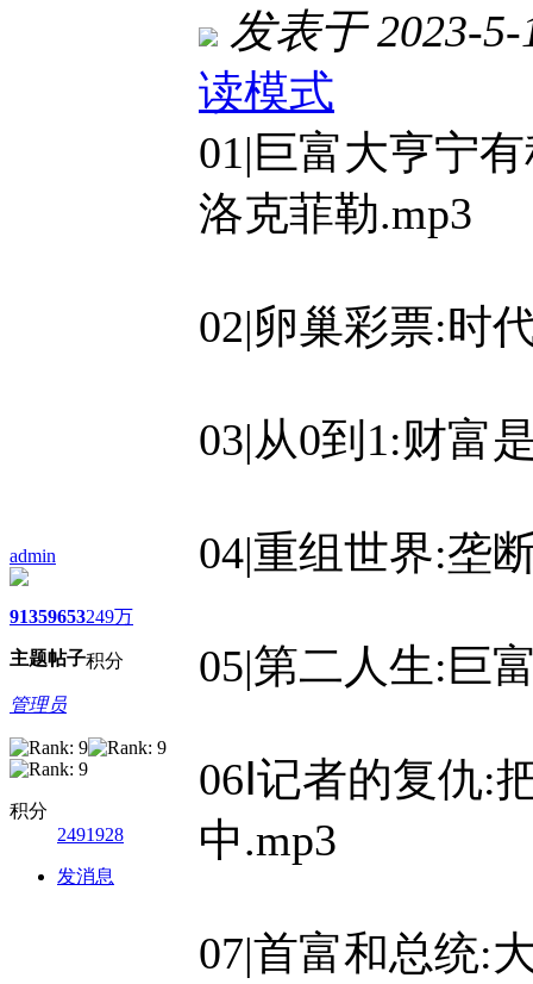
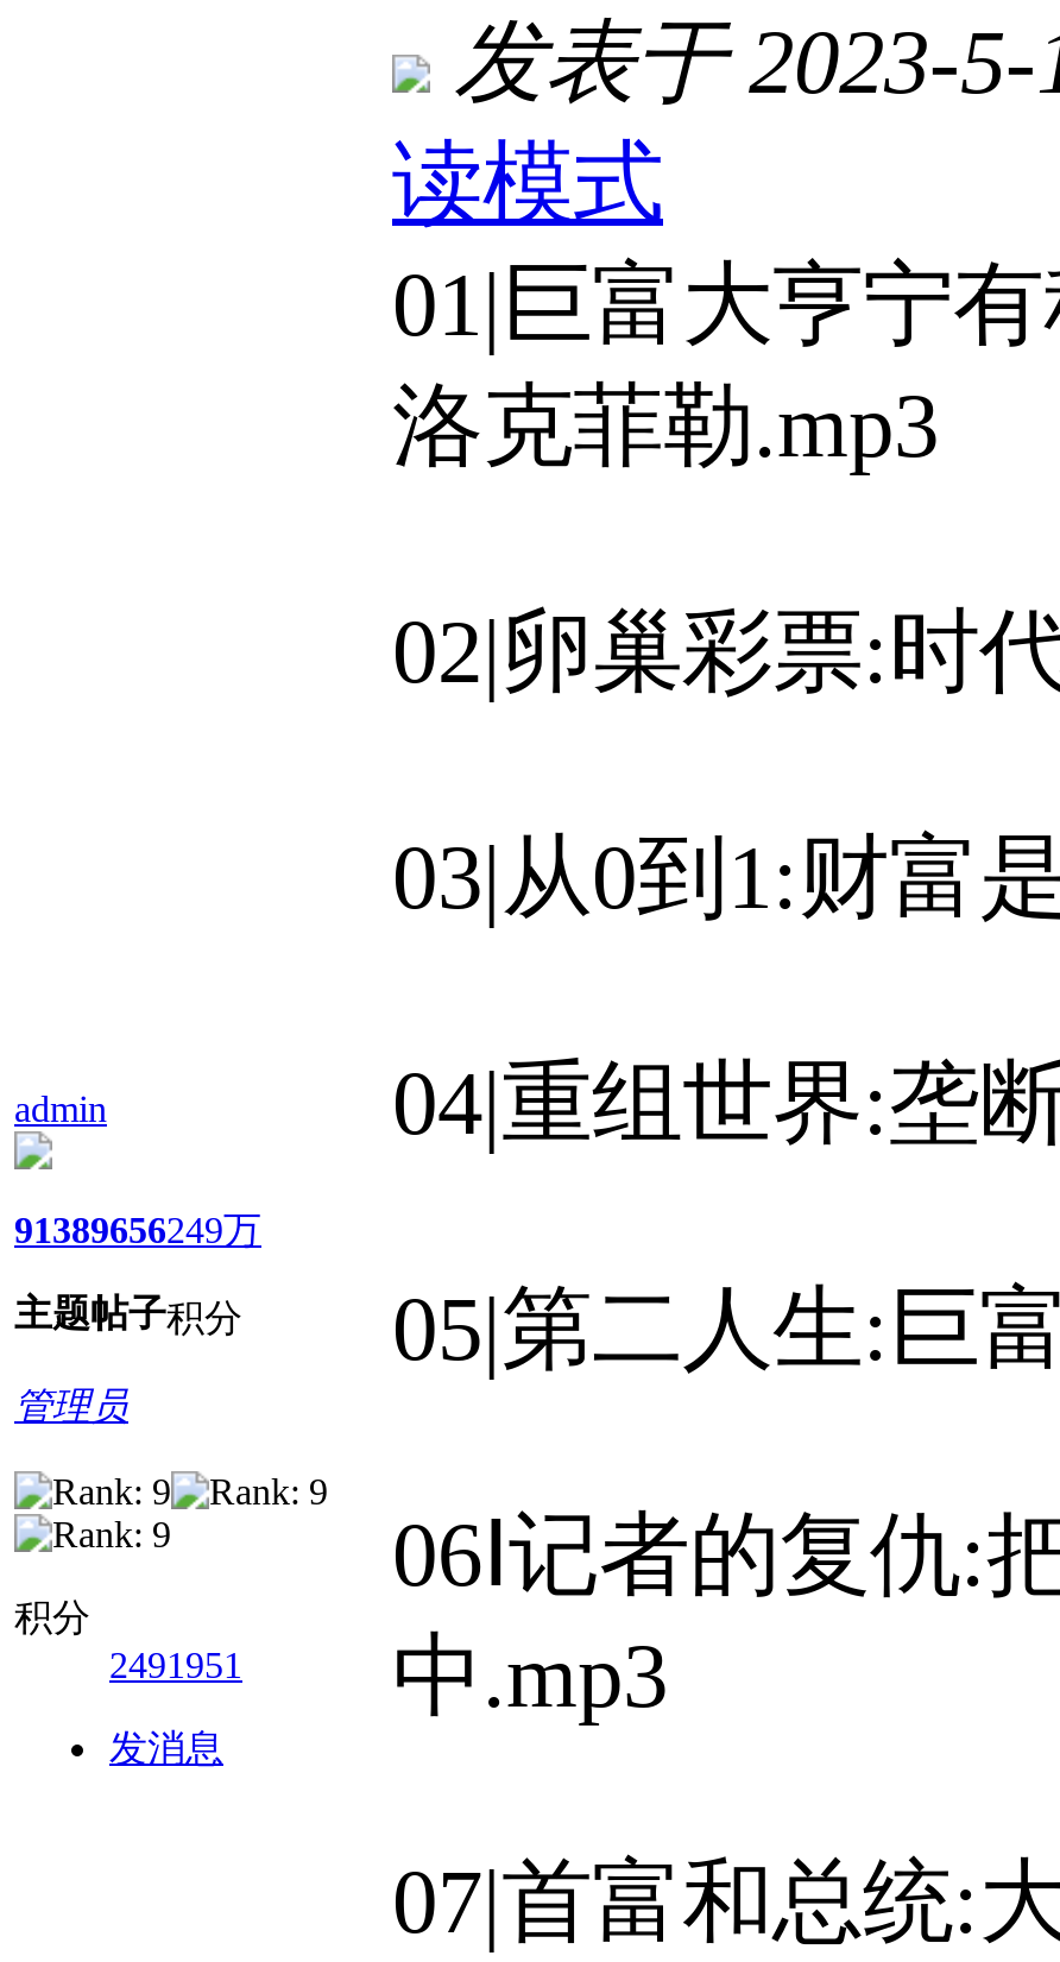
[10,606,48,627] 9135 -> [14,1210,90,1250] 9138
[48,606,86,627] 9653 -> [90,1210,166,1250] 9656
[57,824,124,845] 2491928 -> [109,1645,242,1685] 2491951

